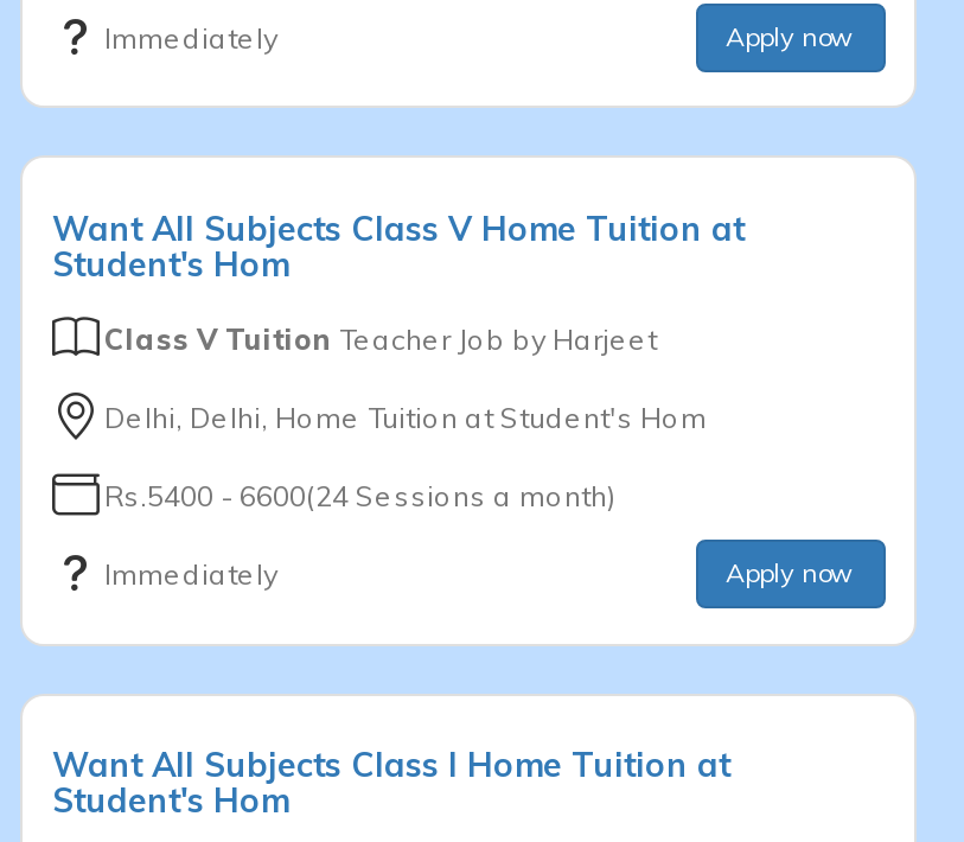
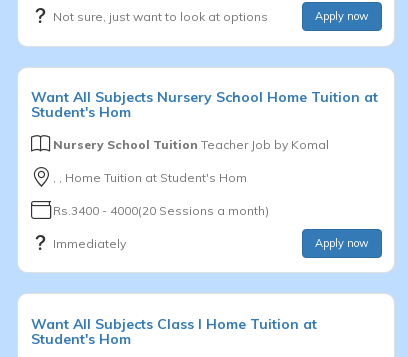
[104,20,277,56] Immediately -> [52,9,267,24] Not sure, just want to look at options
[52,208,745,250] Want All Subjects Class V Home Tuition at -> [30,88,377,106] Want All Subjects Nursery School Home Tuition at
[104,323,657,358] Class V Tuition Teacher Job by Harjeet -> [52,137,328,152] Nursery School Tuition Teacher Job by Komal
[104,401,707,436] Delhi, Delhi, Home Tuition at Student's Hom -> [52,170,246,185] , , Home Tuition at Student's Hom
[104,479,617,515] Rs.5400 - 6600(24 Sessions a month) -> [52,203,268,218] Rs.3400 - 4000(20 Sessions a month)

